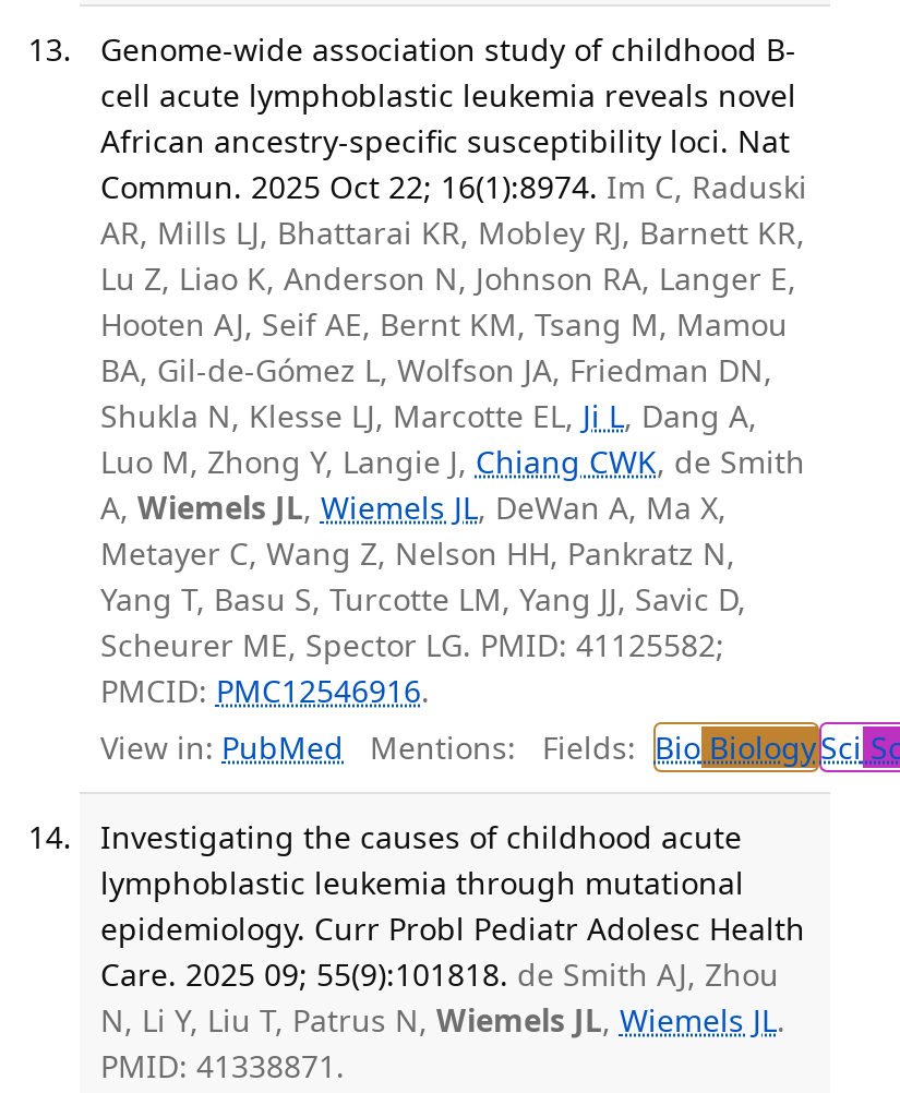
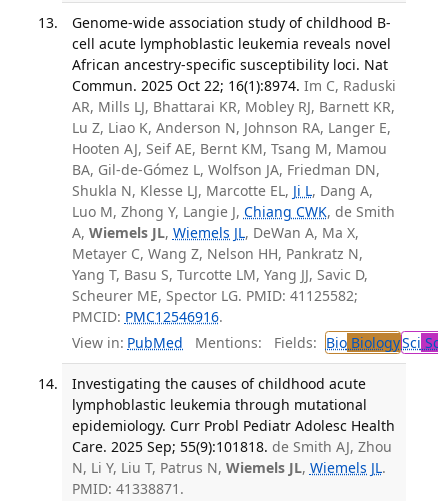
[100,953,779,994] Care. 2025 09; 55(9):101818. de Smith AJ, Zhou -> [71,437,391,456] Care. 2025 Sep; 55(9):101818. de Smith AJ, Zhou

